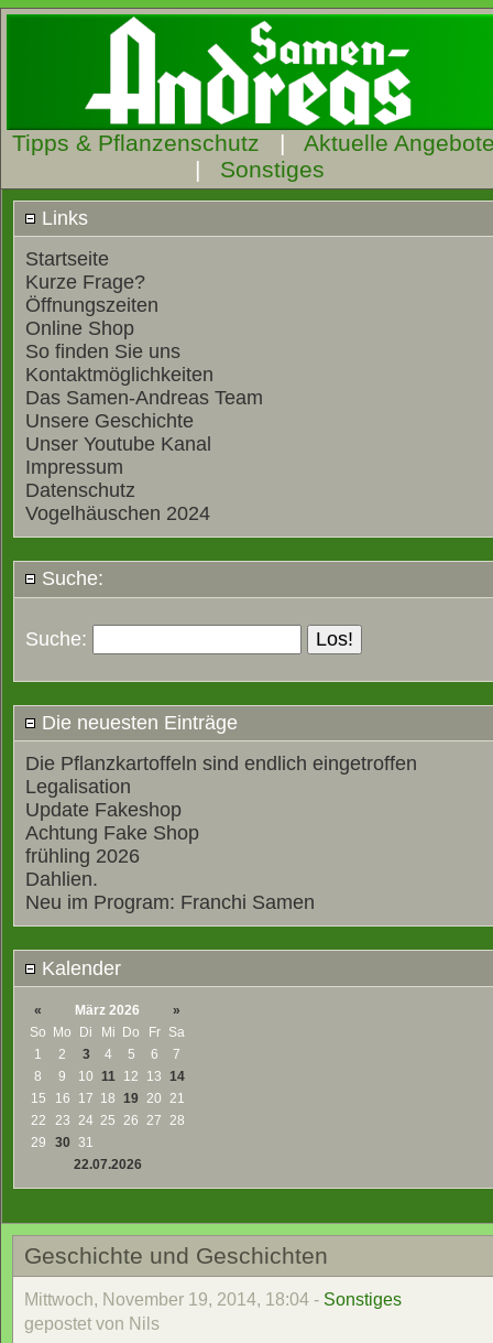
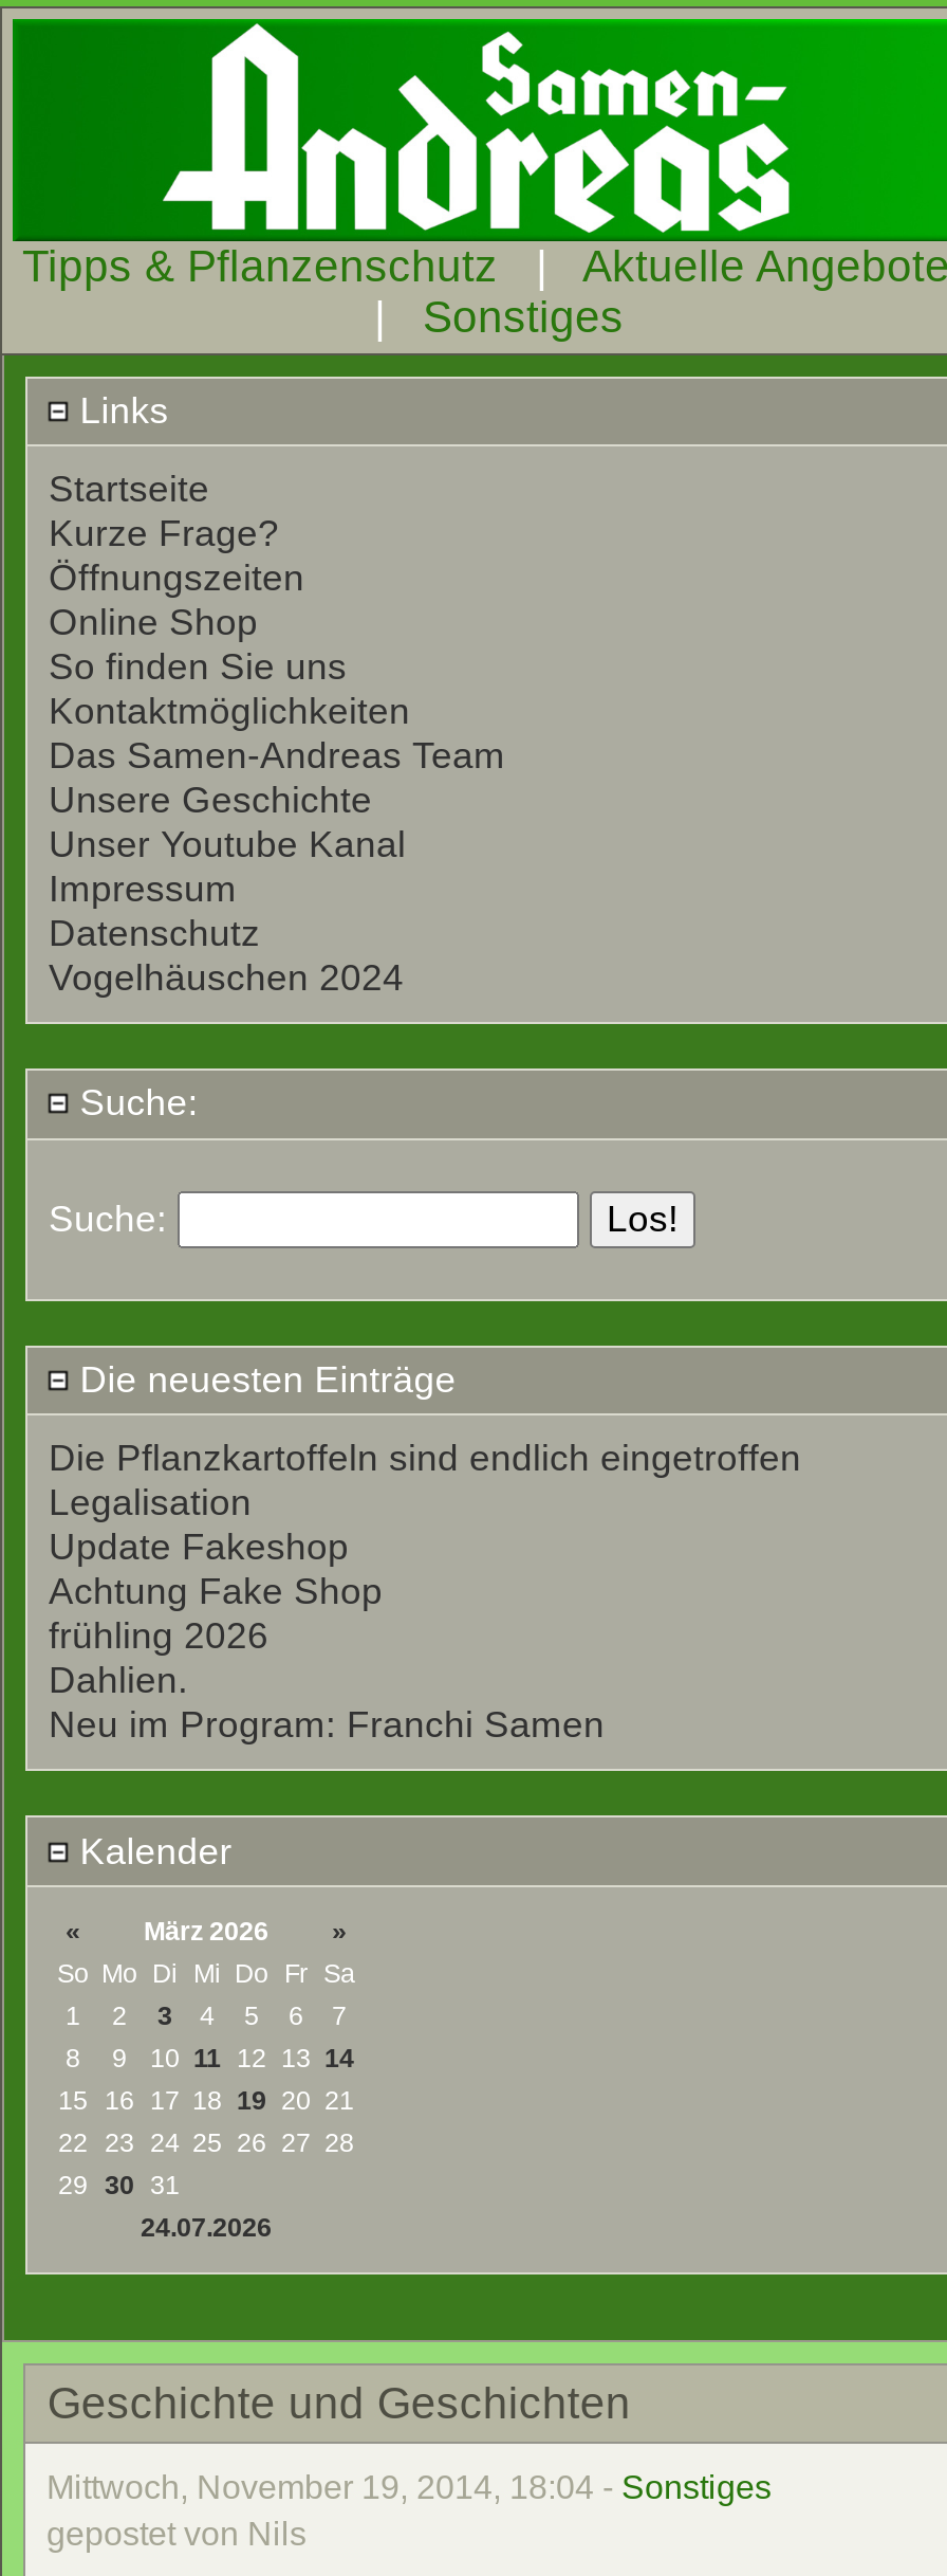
[73,1157,141,1172] 22.07.2026 -> [141,2213,272,2242] 24.07.2026

